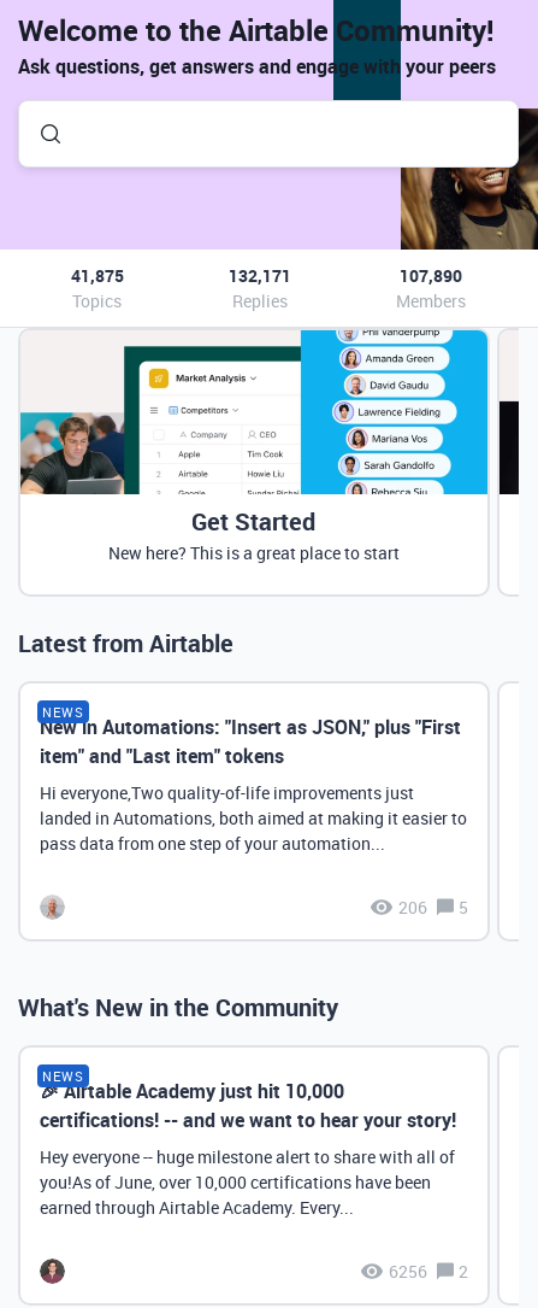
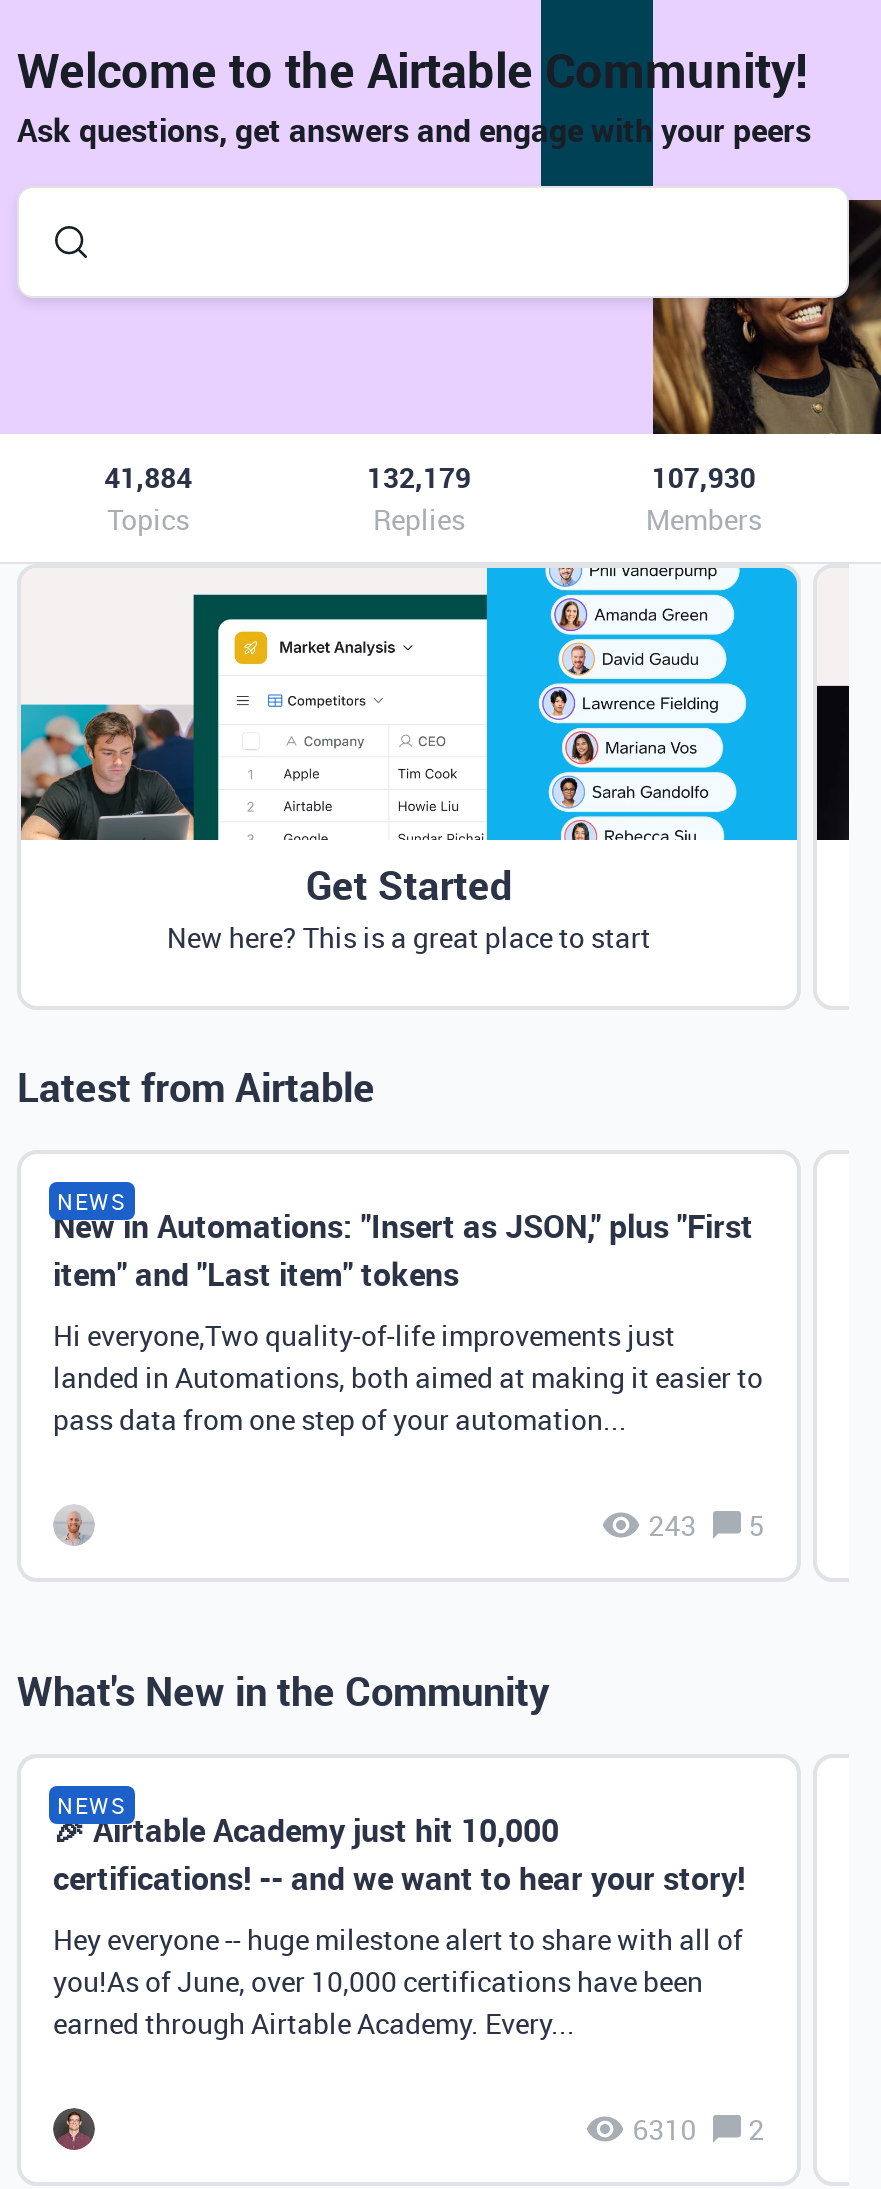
[71,264,124,287] 41,875 -> [104,458,192,496] 41,884
[229,264,291,287] 132,171 -> [367,458,471,496] 132,179
[400,264,463,287] 107,890 -> [652,458,756,496] 107,930
[398,896,468,919] 206 5 -> [649,1506,765,1544] 243 5
[389,1260,468,1283] 6256 2 -> [633,2110,765,2148] 6310 2

